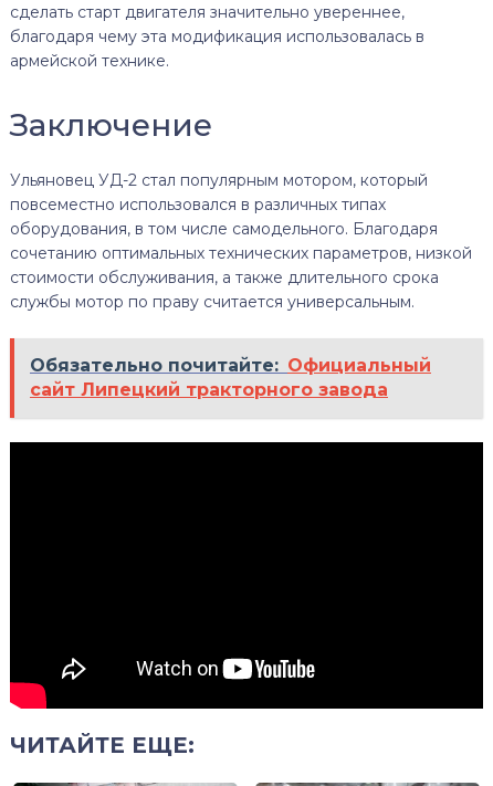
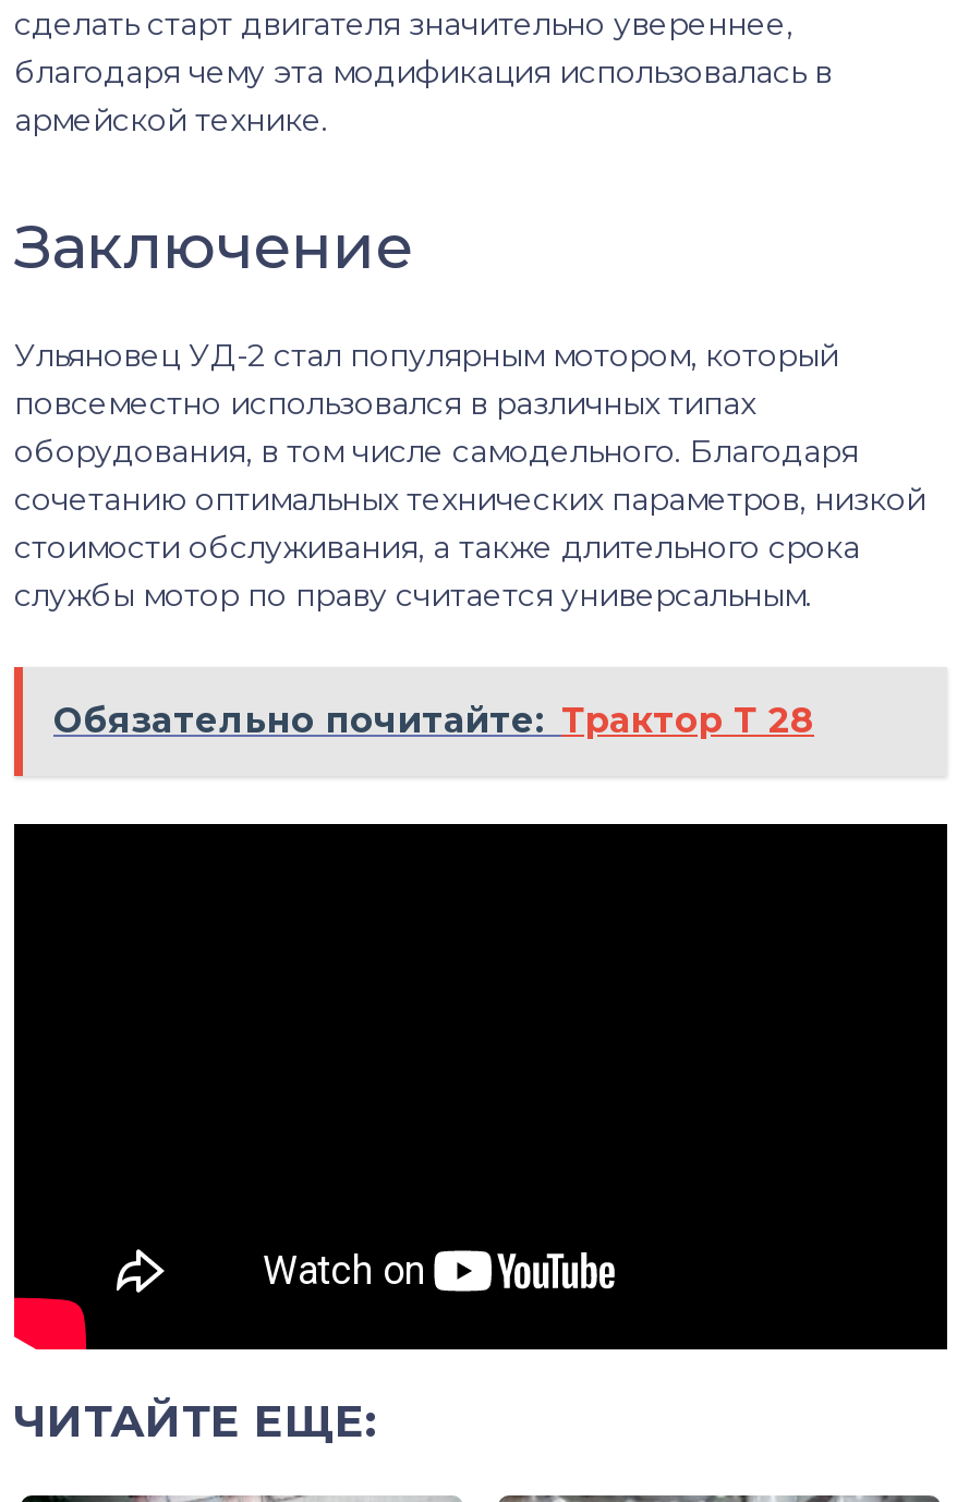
[30,355,431,401] Обязательно почитайте: Официальный | сайт Липецкий тракторного завода -> [53,700,814,742] Обязательно почитайте: Трактор Т 28

